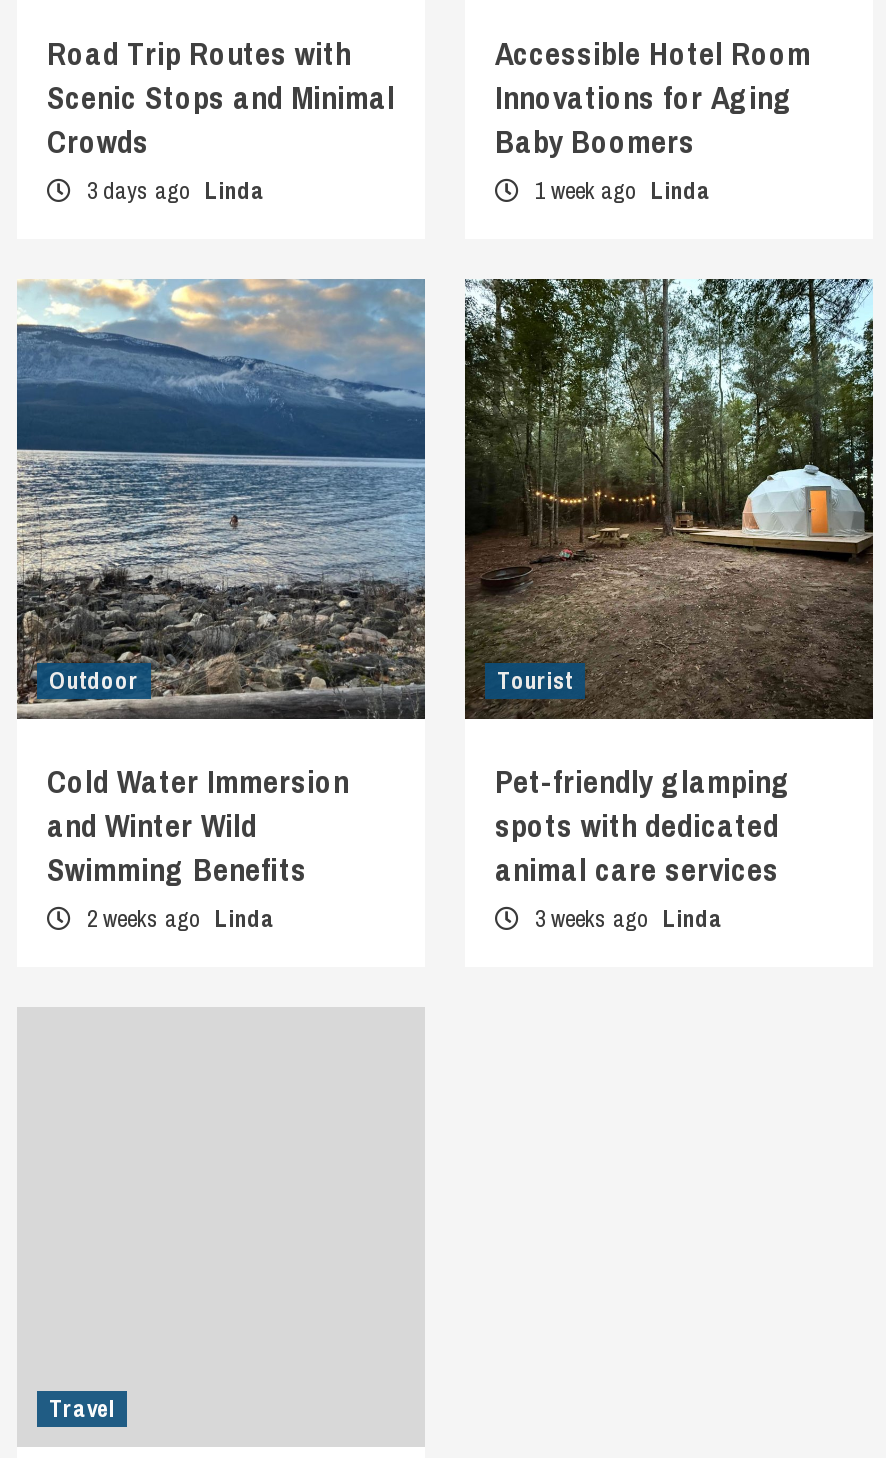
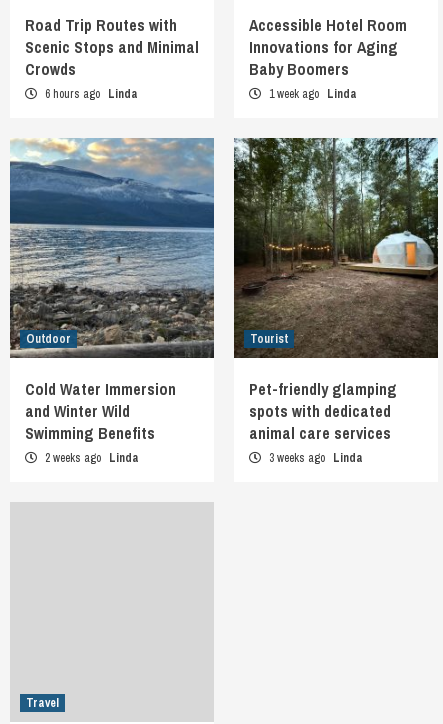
[81,175,265,207] 3 days ago Linda -> [42,86,138,102] 6 hours ago Linda

